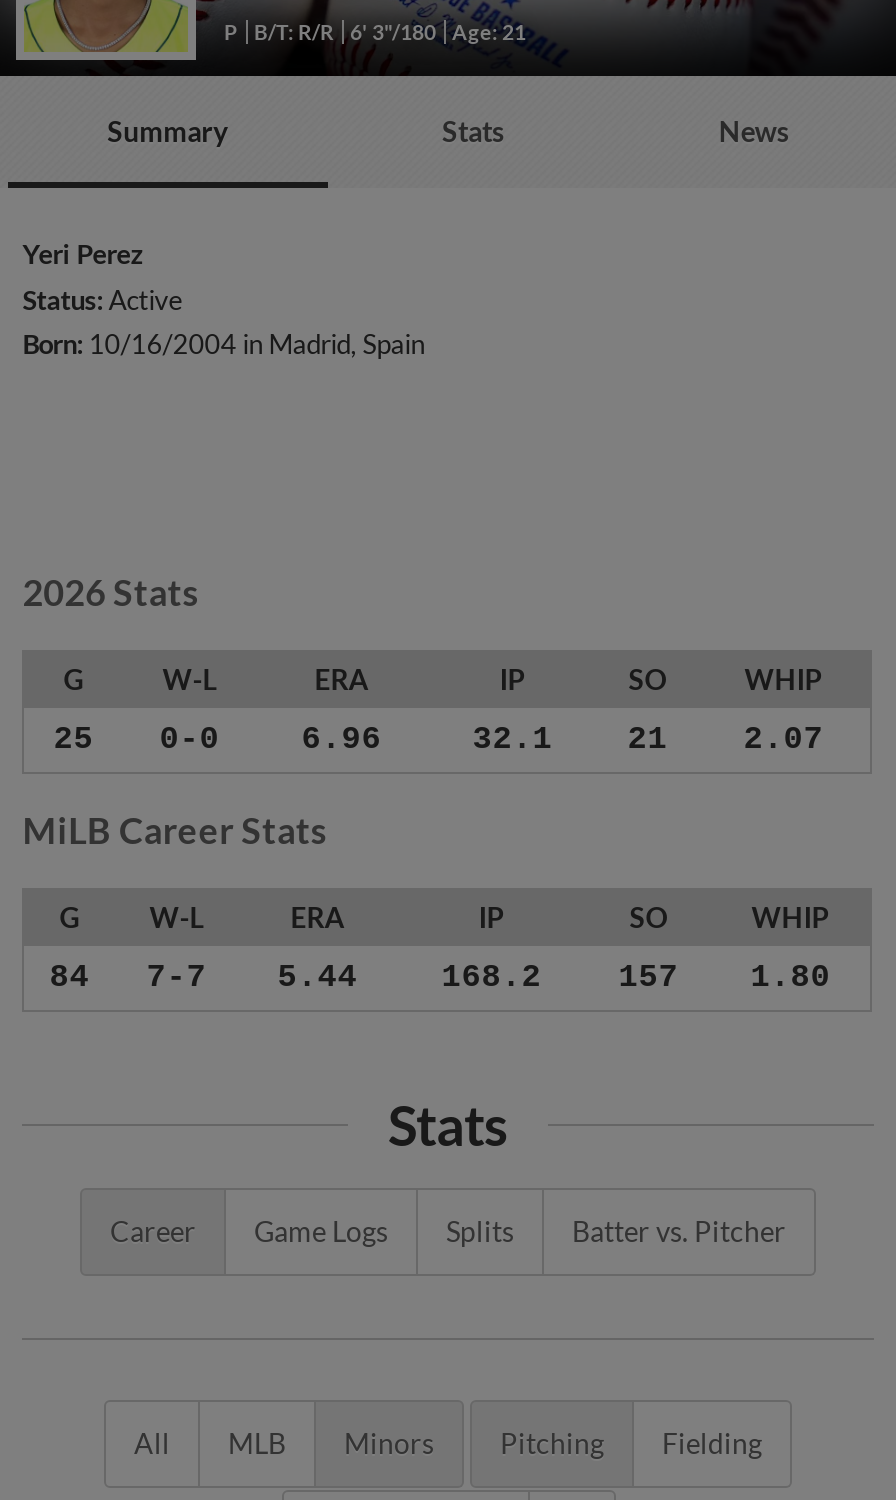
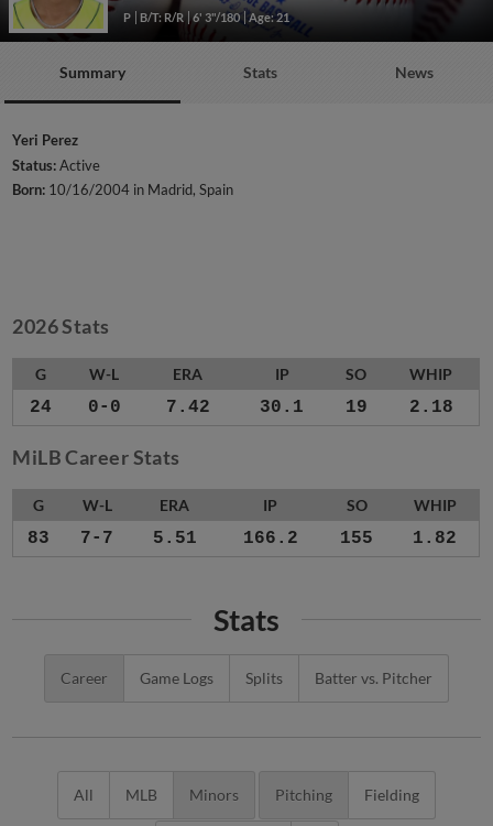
[53,723,219,759] 25 0-0 -> [29,398,121,418] 24 0-0
[301,723,381,759] 6.96 -> [166,398,210,418] 7.42
[472,723,552,759] 32.1 -> [260,398,304,418] 30.1
[627,723,667,759] 21 -> [345,398,367,418] 19
[743,723,823,759] 2.07 -> [409,398,453,418] 2.18
[49,961,89,997] 84 -> [27,529,49,549] 83
[277,961,357,997] 5.44 -> [153,529,197,549] 5.51
[441,961,541,997] 168.2 -> [243,529,298,549] 166.2
[618,961,678,997] 157 -> [340,529,373,549] 155
[750,961,830,997] 1.80 -> [413,529,457,549] 1.82

